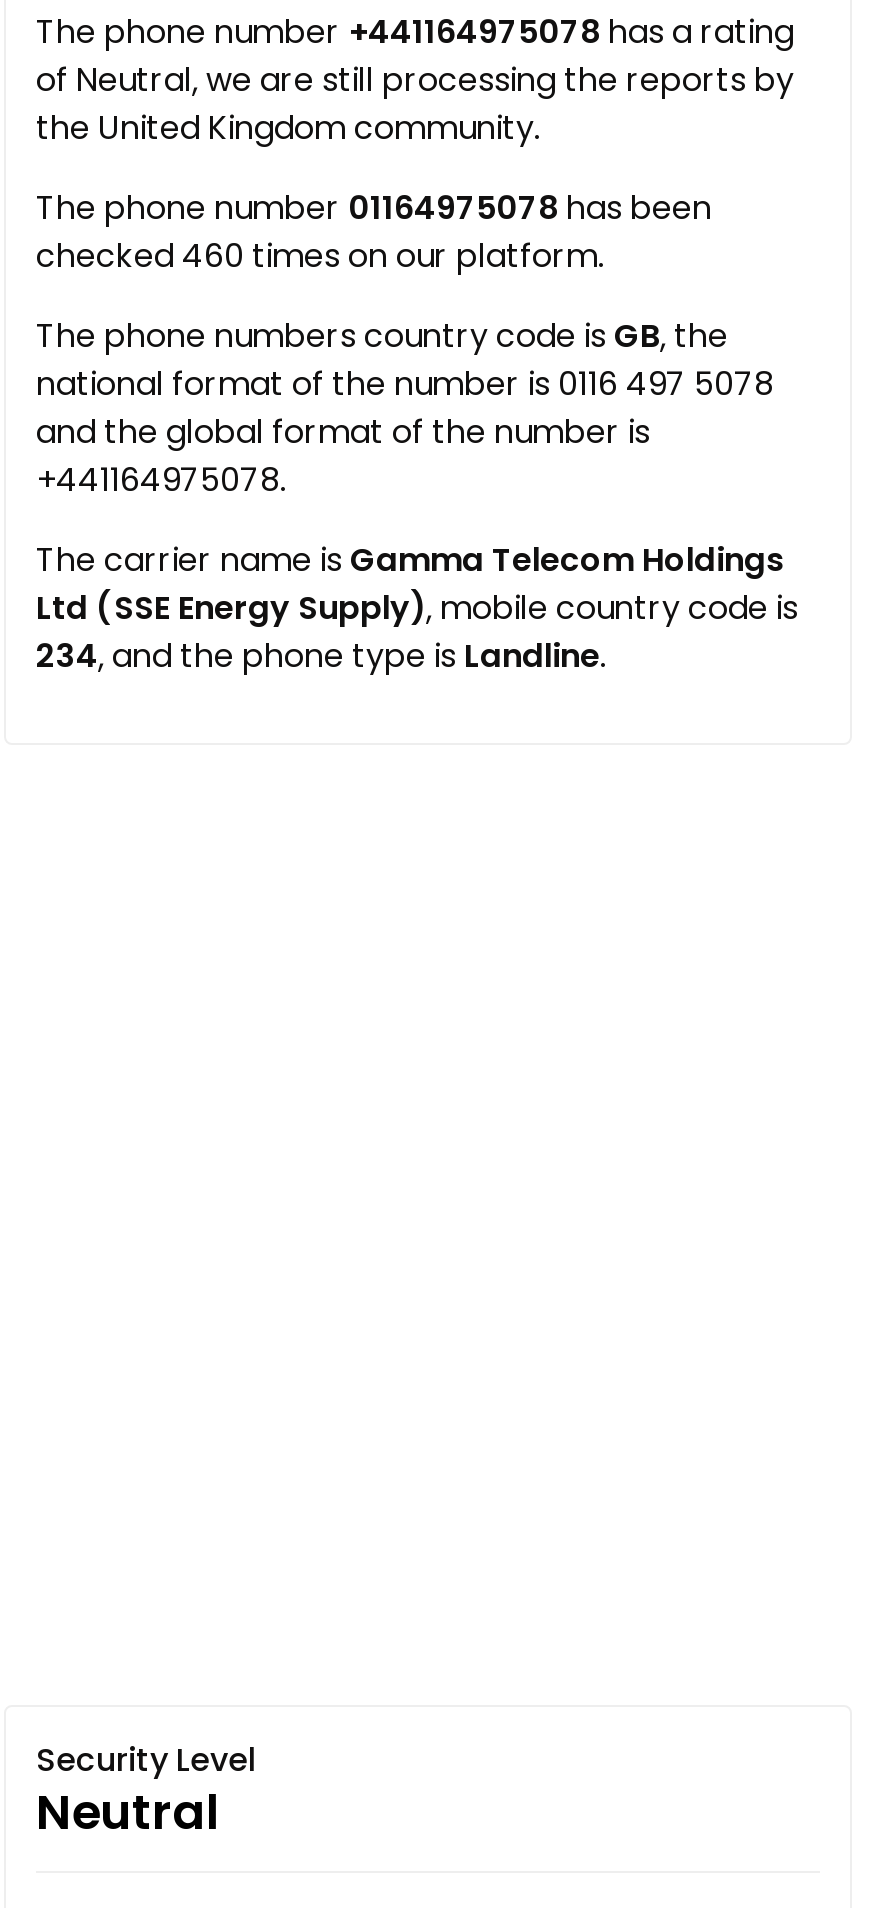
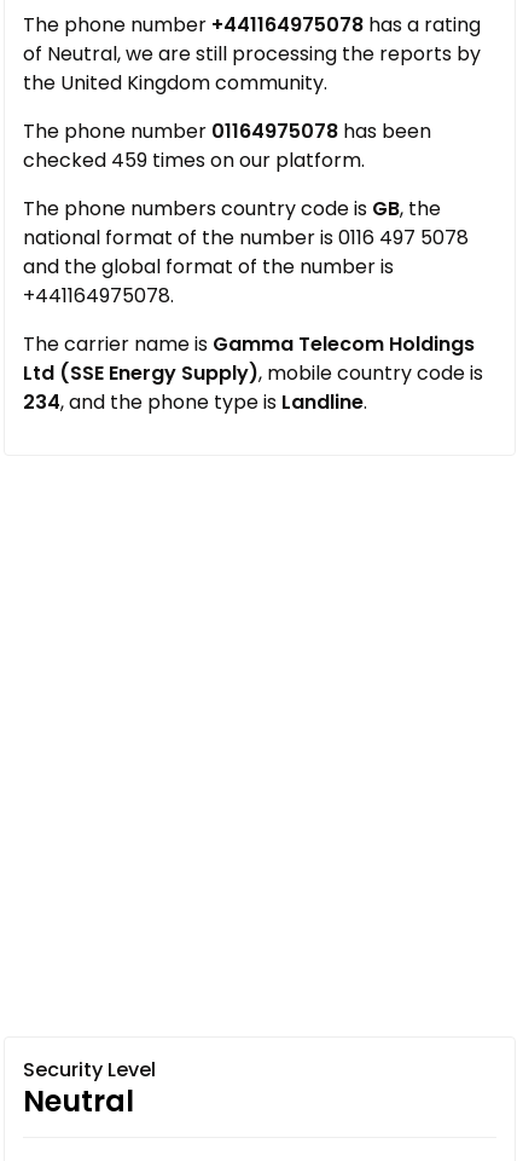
[36,233,604,279] checked 460 times on our platform. -> [23,146,365,174] checked 459 times on our platform.

